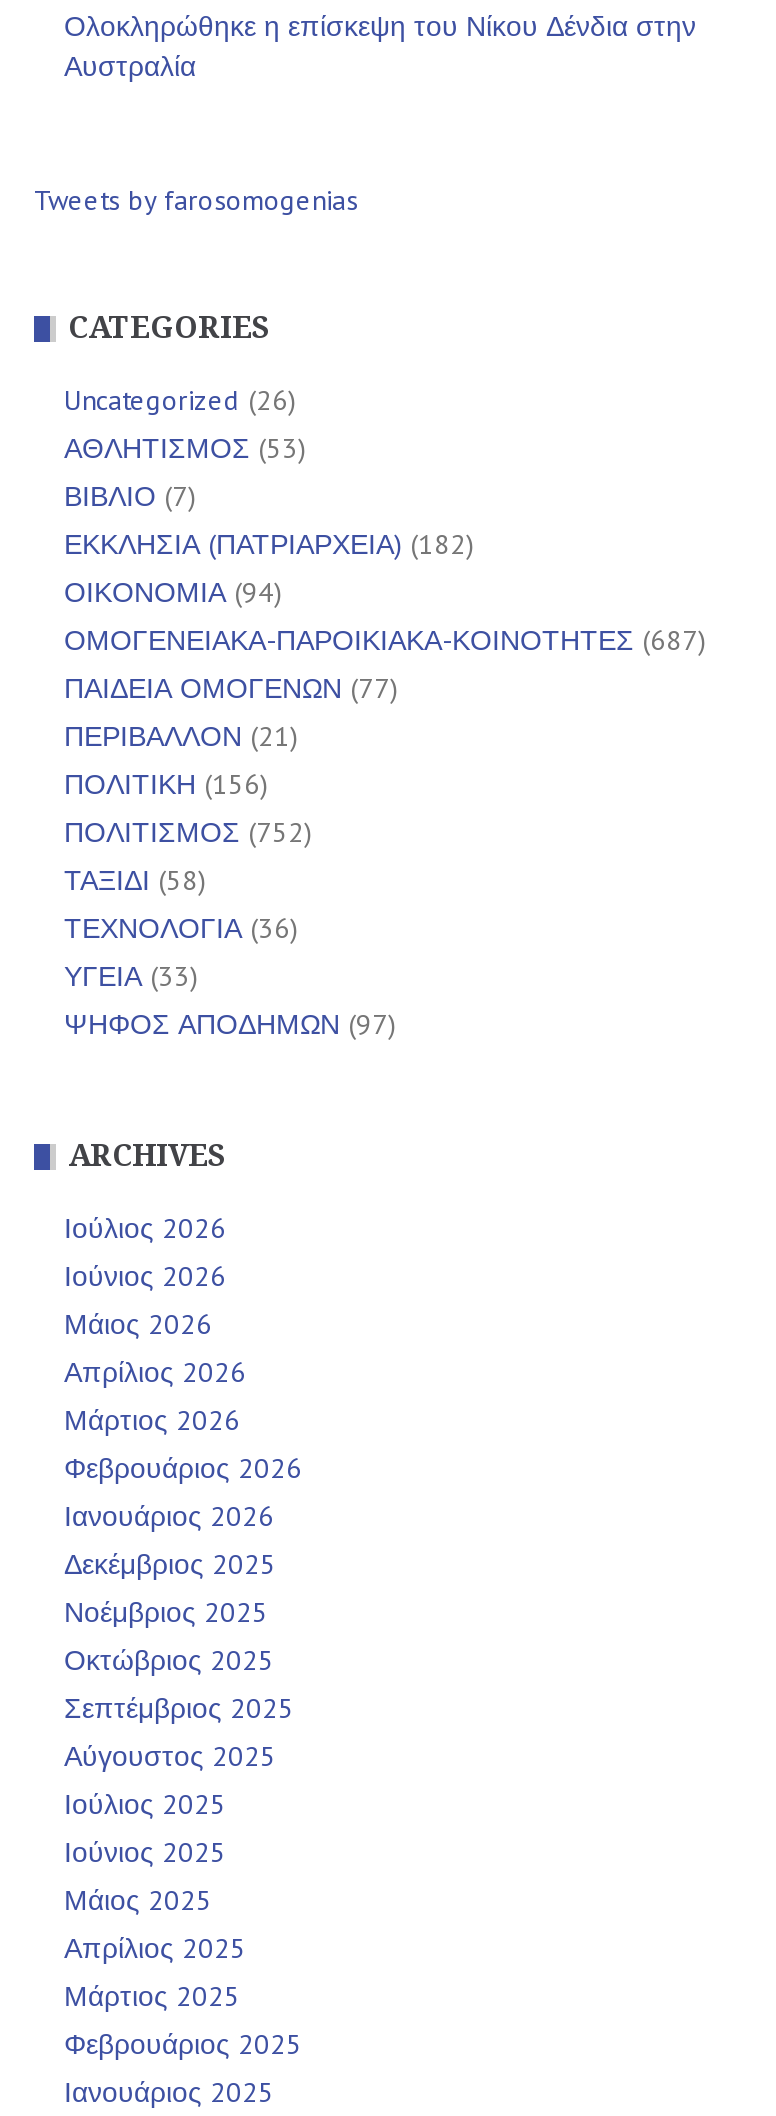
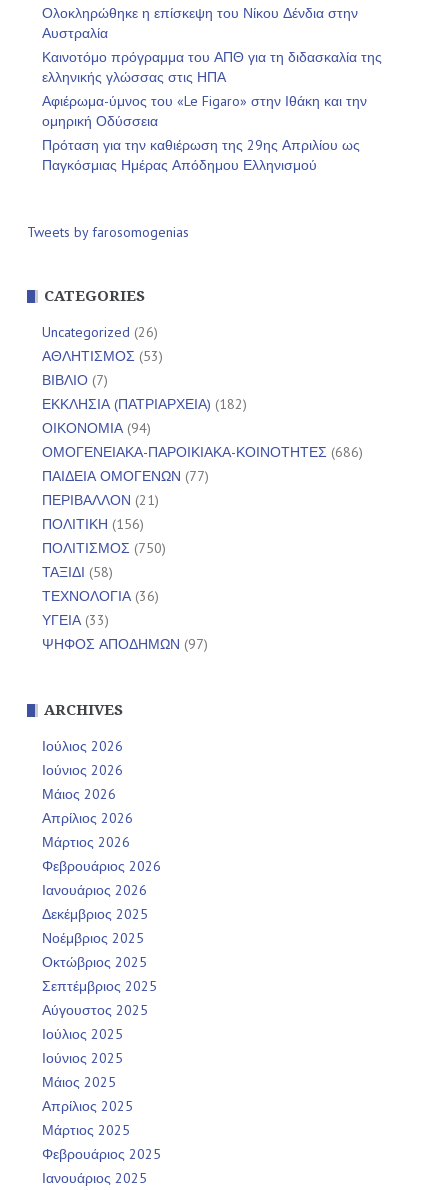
none -> [42,48,382,174] Καινοτόμο πρόγραμμα του ΑΠΘ για τη διδασκαλία της | ελληνικής γλώσσας στις ΗΠΑ | Αφιέρωμα-ύμνος του «Le Figaro» στην Ιθάκη και την | ομηρική Οδύσσεια | Πρόταση για την καθιέρωση της 29ης Απριλίου ως | Παγκόσμιας Ημέρας Απόδημου Ελληνισμού
[64,622,706,658] ΟΜΟΓΕΝΕΙΑΚΑ-ΠΑΡΟΙΚΙΑΚΑ-ΚΟΙΝΟΤΗΤΕΣ (687) -> [42,443,363,461] ΟΜΟΓΕΝΕΙΑΚΑ-ΠΑΡΟΙΚΙΑΚΑ-ΚΟΙΝΟΤΗΤΕΣ (686)
[64,814,312,850] ΠΟΛΙΤΙΣΜΟΣ (752) -> [42,539,166,557] ΠΟΛΙΤΙΣΜΟΣ (750)

